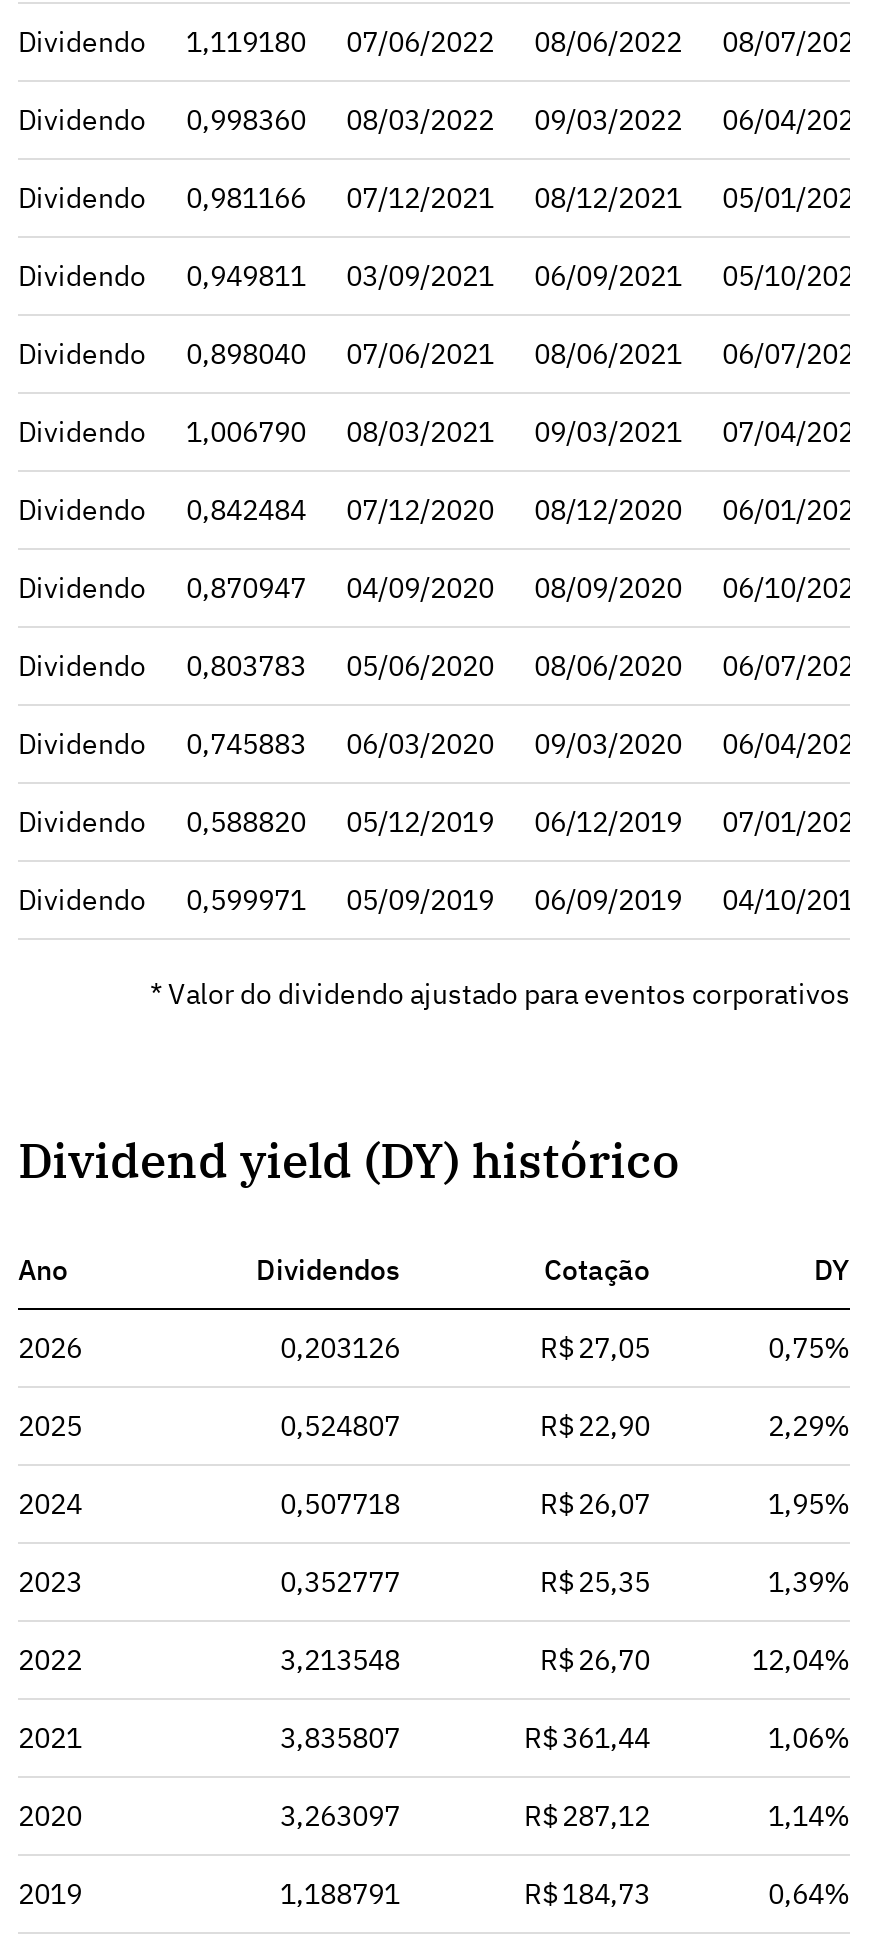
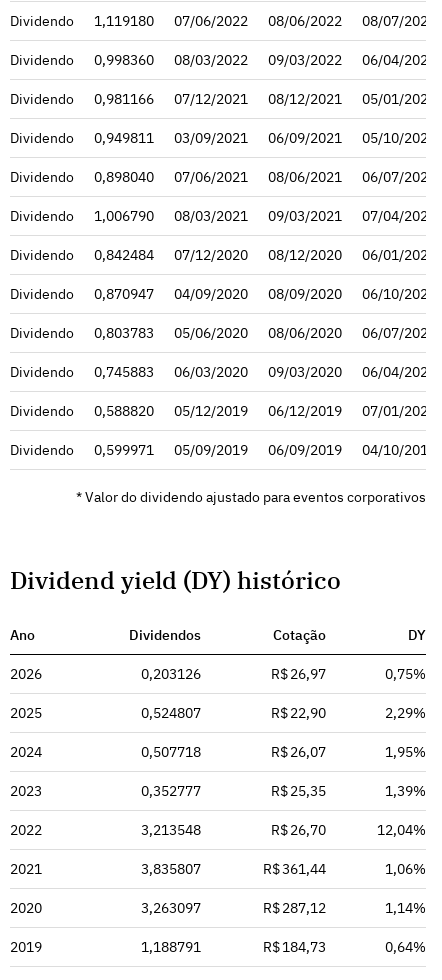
[540,1330,650,1366] R$ 27,05 -> [271,665,326,683] R$ 26,97

